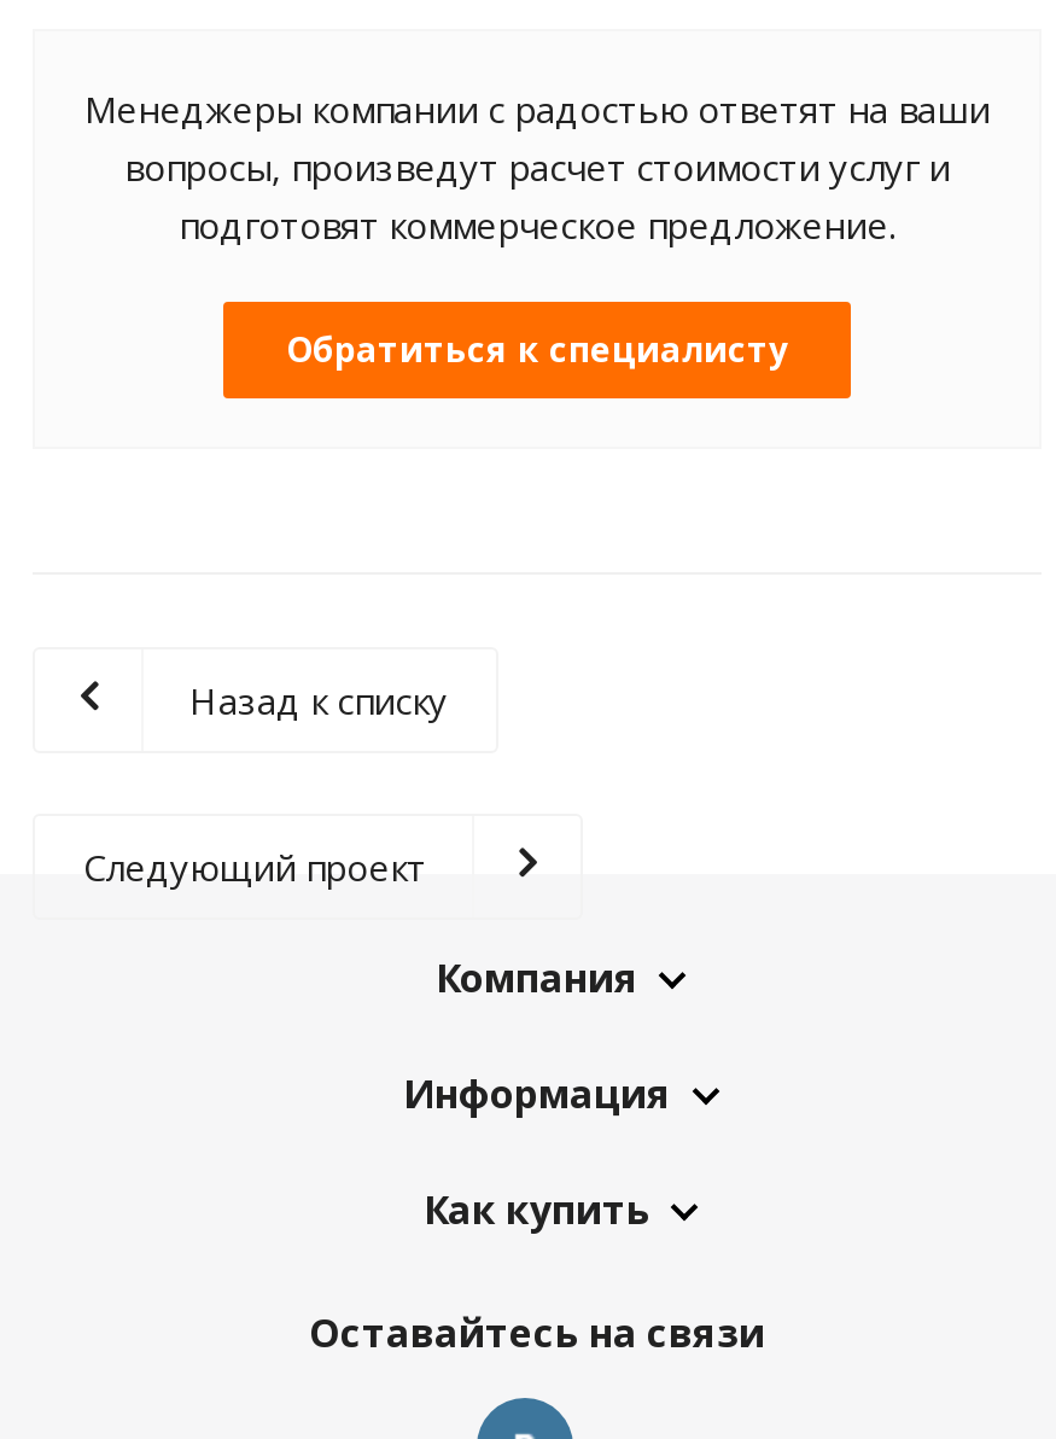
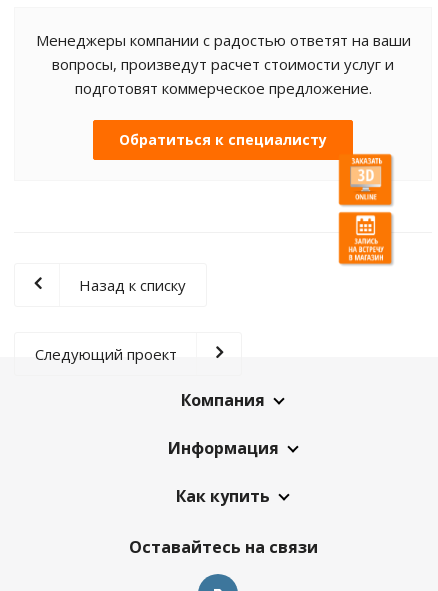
none -> [338,153,394,266] [image]

